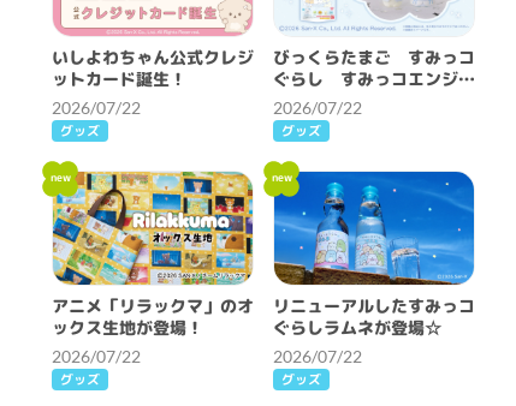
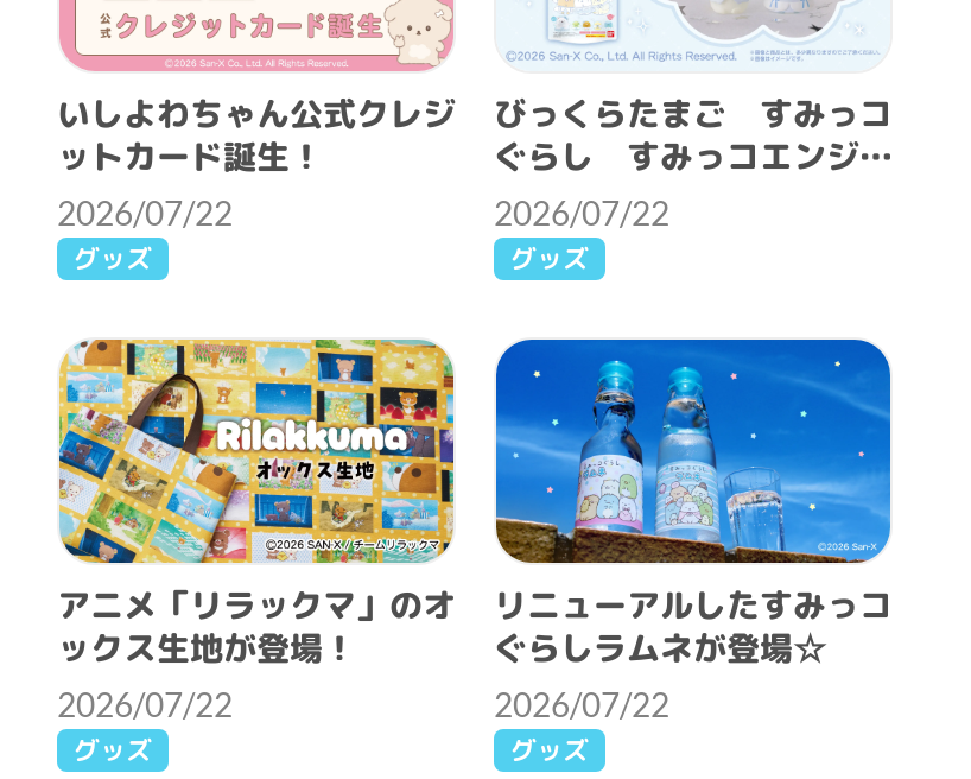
[50,170,70,185] new -> none
[271,170,292,185] new -> none

